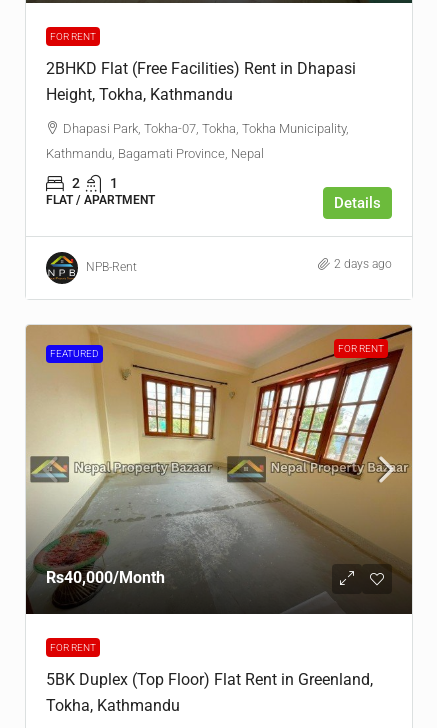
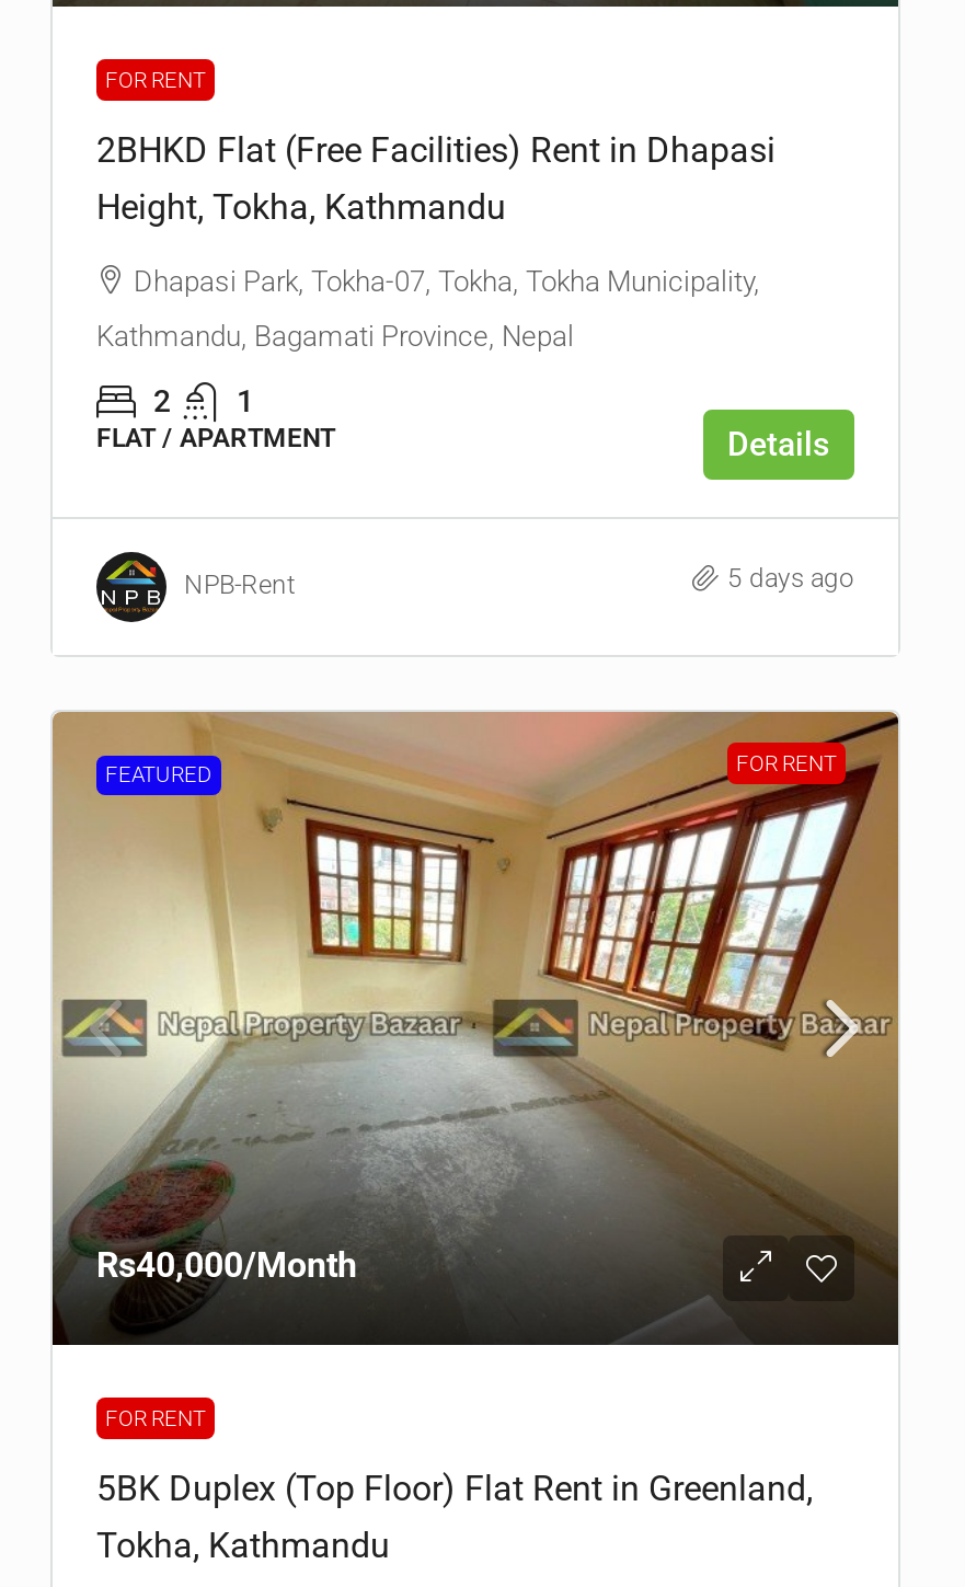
[334,257,392,271] 2 days ago -> [727,563,854,593] 5 days ago

